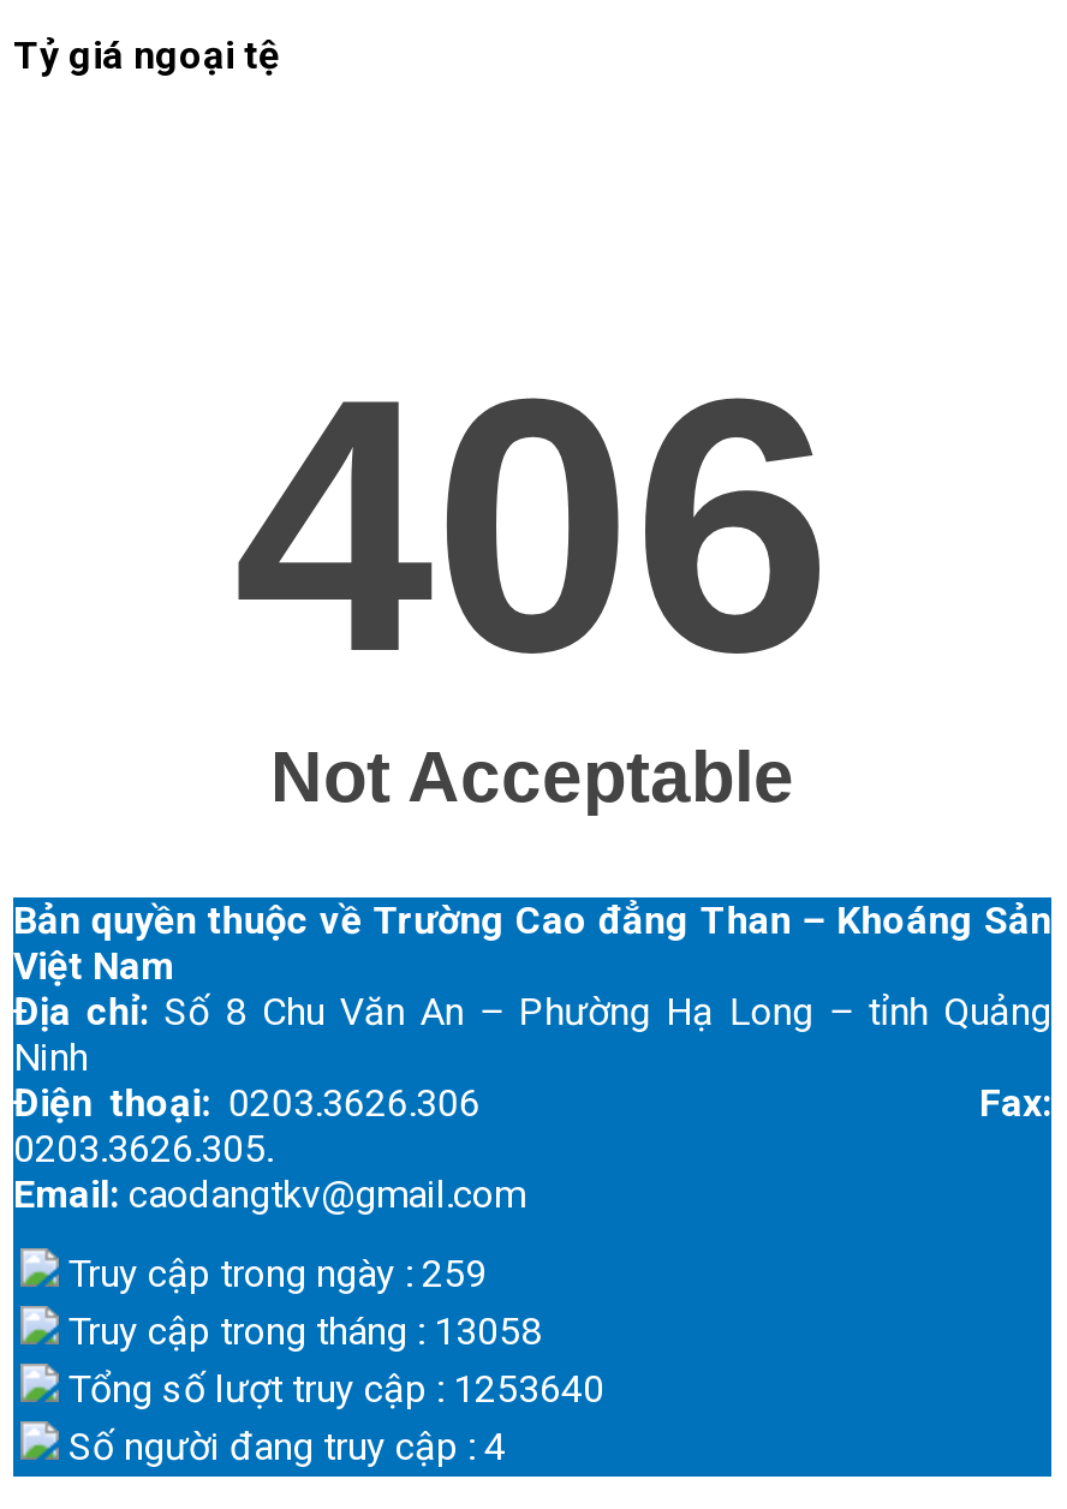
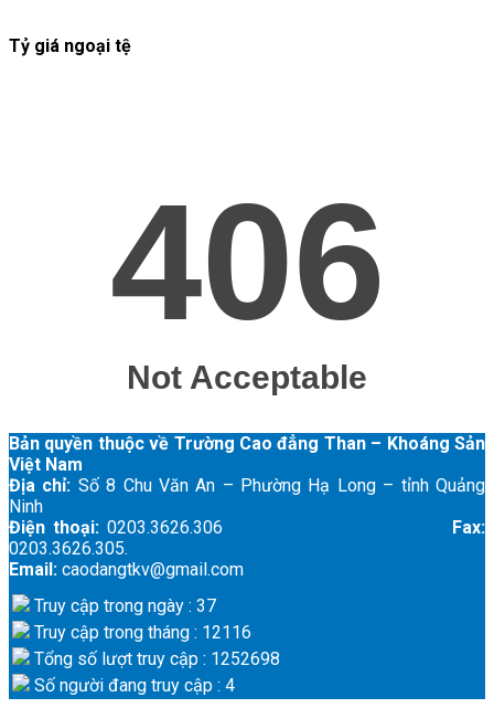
[59,1251,487,1296] Truy cập trong ngày : 259 -> [30,595,216,616] Truy cập trong ngày : 37
[59,1308,542,1354] Truy cập trong tháng : 13058 -> [30,622,251,643] Truy cập trong tháng : 12116
[59,1366,604,1412] Tổng số lượt truy cập : 1253640 -> [30,648,280,669] Tổng số lượt truy cập : 1252698

